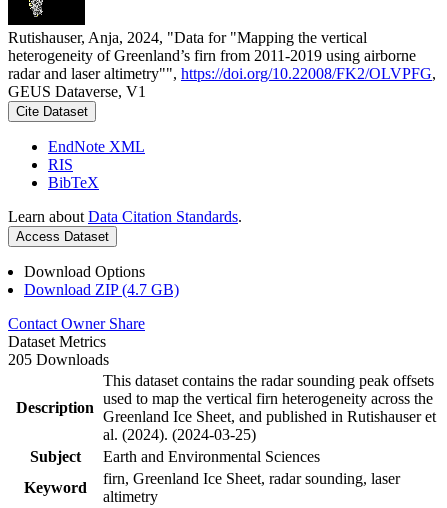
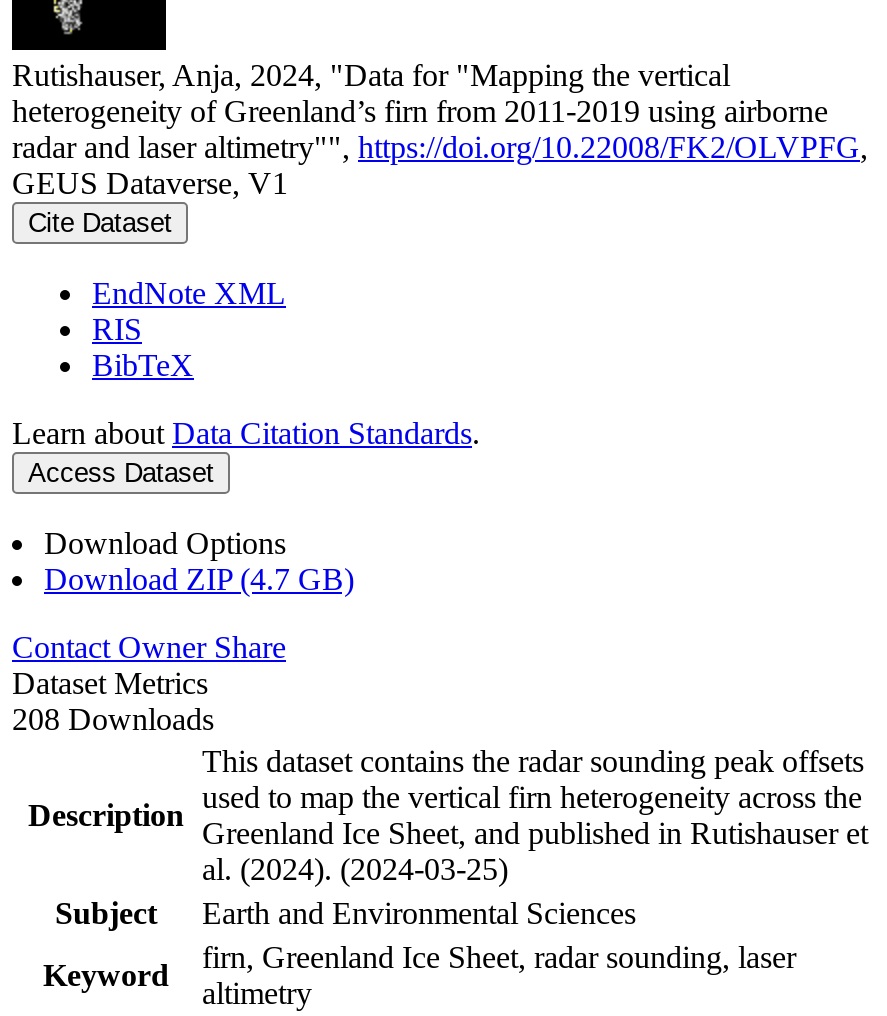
[8,351,109,368] 205 Downloads -> [12,701,214,735] 208 Downloads

